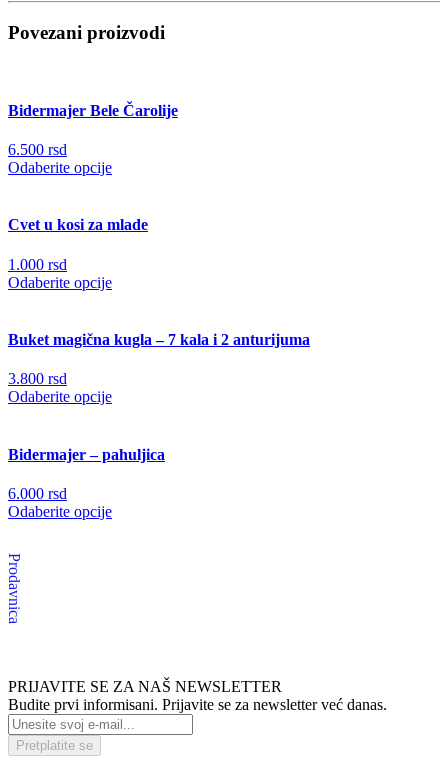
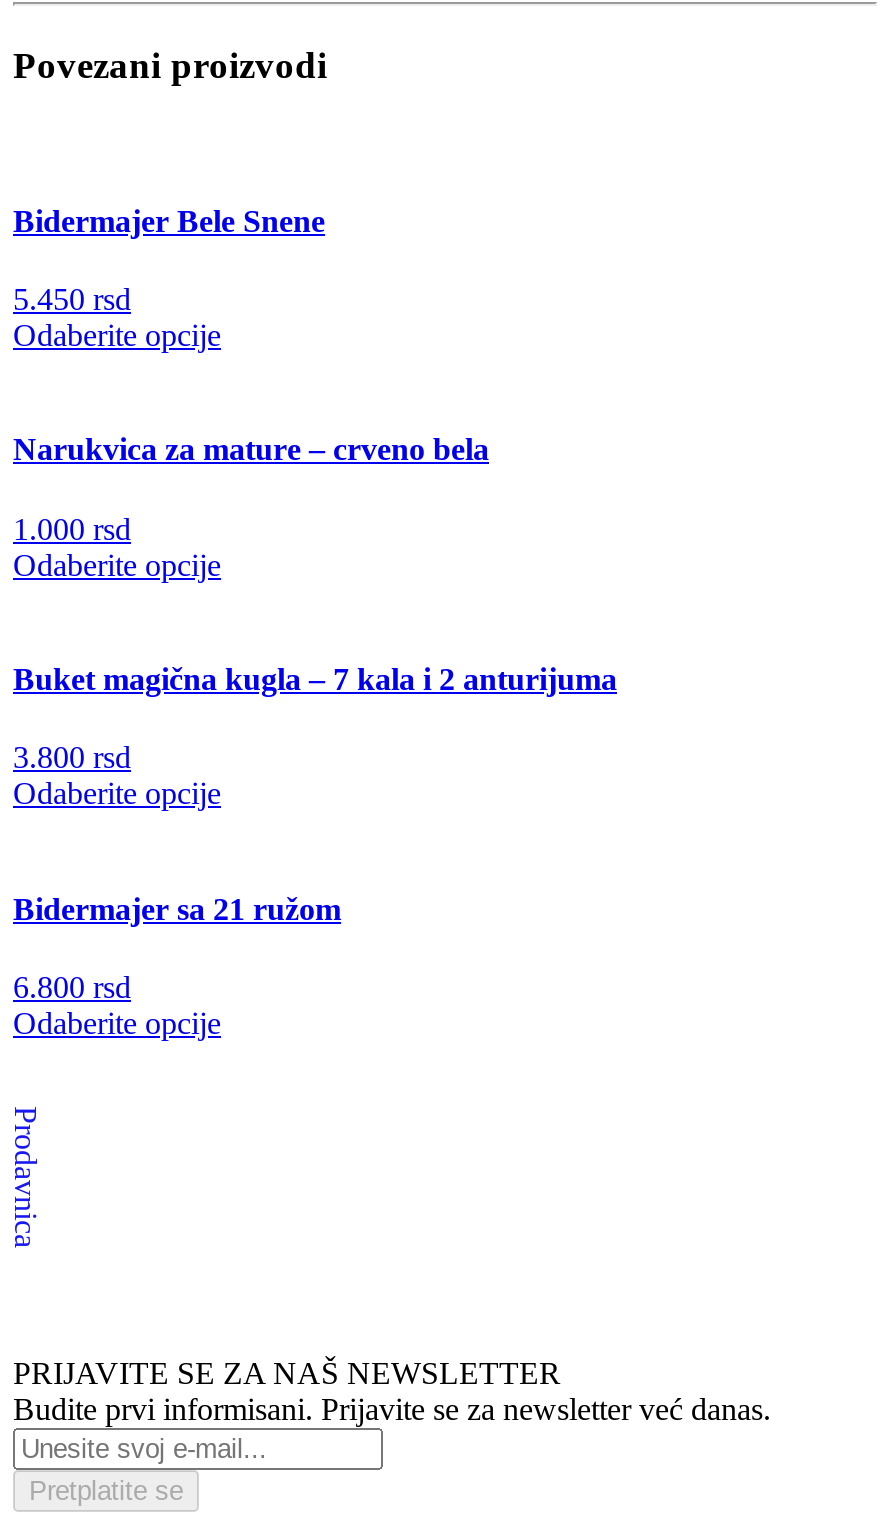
[8,102,178,119] Bidermajer Bele Čarolije -> [13,204,325,238] Bidermajer Bele Snene
[8,141,67,158] 6.500 rsd -> [13,282,131,316] 5.450 rsd
[8,216,148,233] Cvet u kosi za mlade -> [13,433,489,467] Narukvica za mature – crveno bela
[8,445,165,462] Bidermajer – pahuljica -> [13,891,341,925] Bidermajer sa 21 ružom
[8,485,67,502] 6.000 rsd -> [13,970,131,1004] 6.800 rsd

